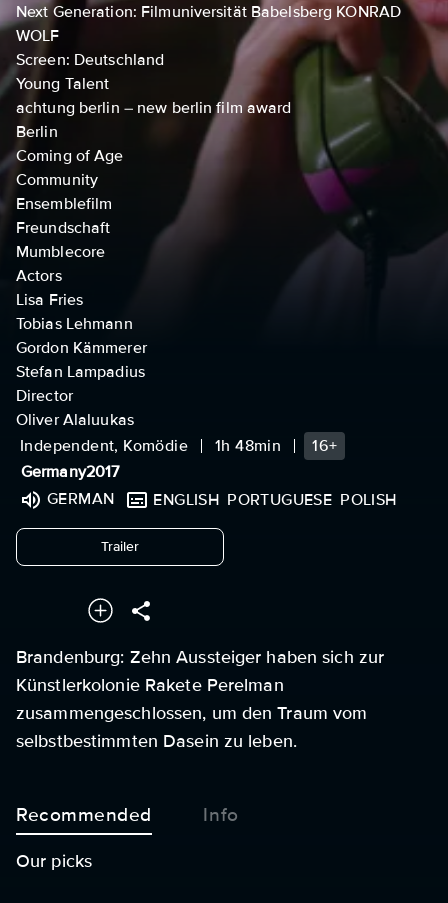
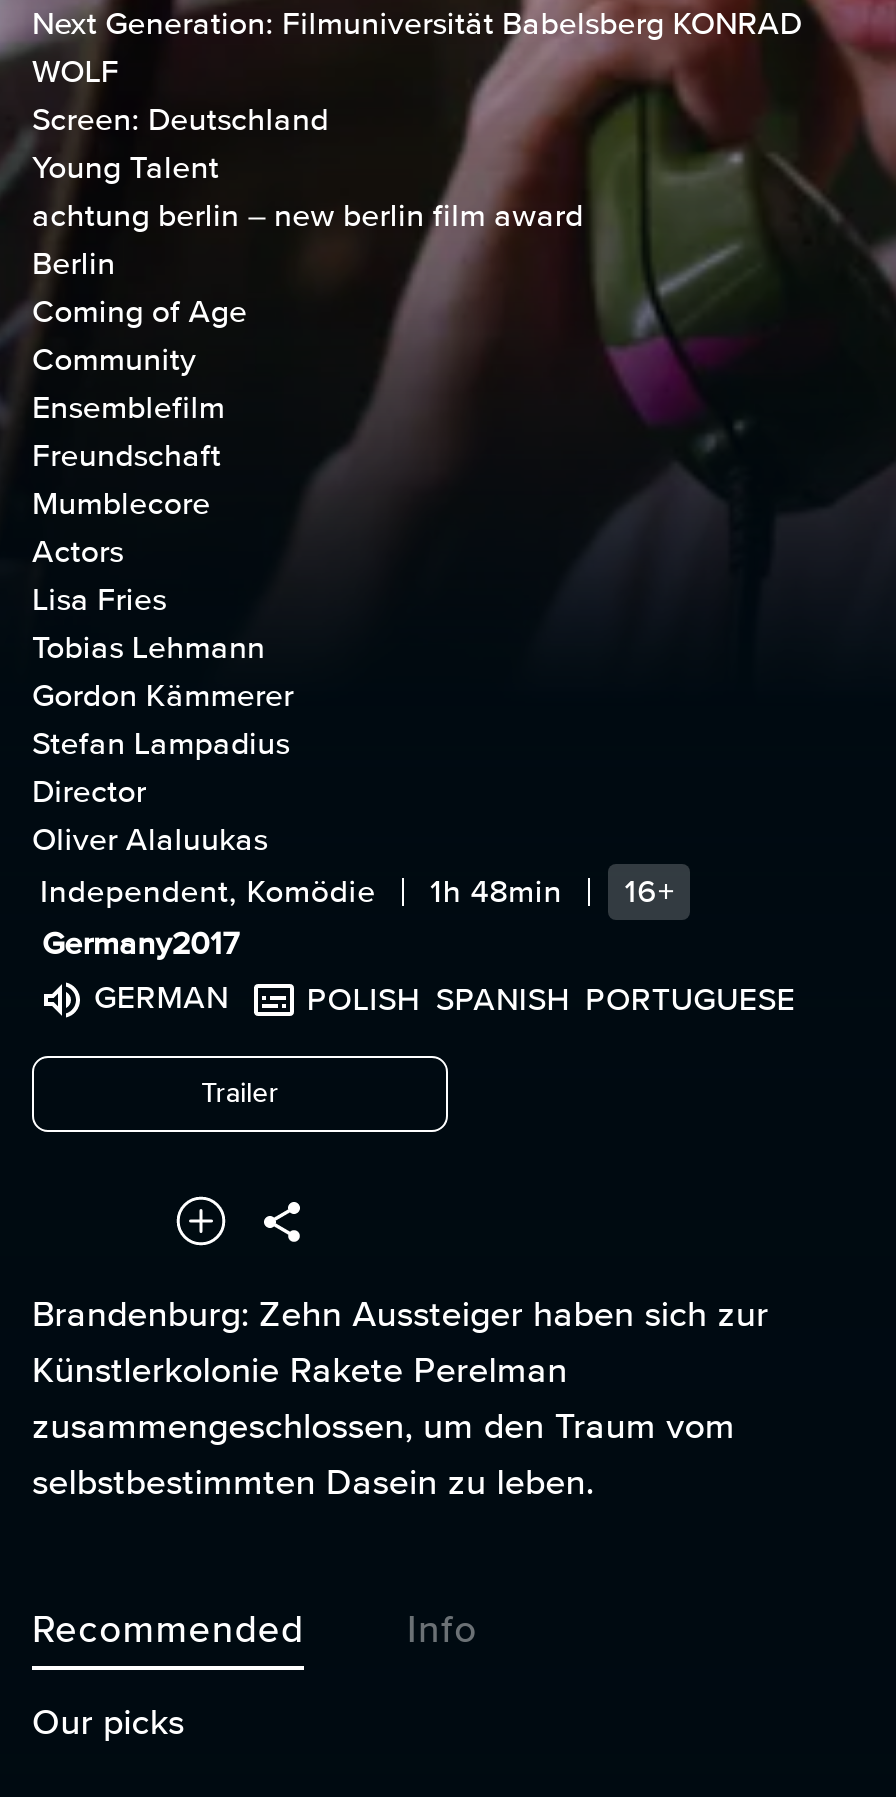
[153,490,397,510] ENGLISH PORTUGUESE POLISH -> [307,980,795,1020] POLISH SPANISH PORTUGUESE

